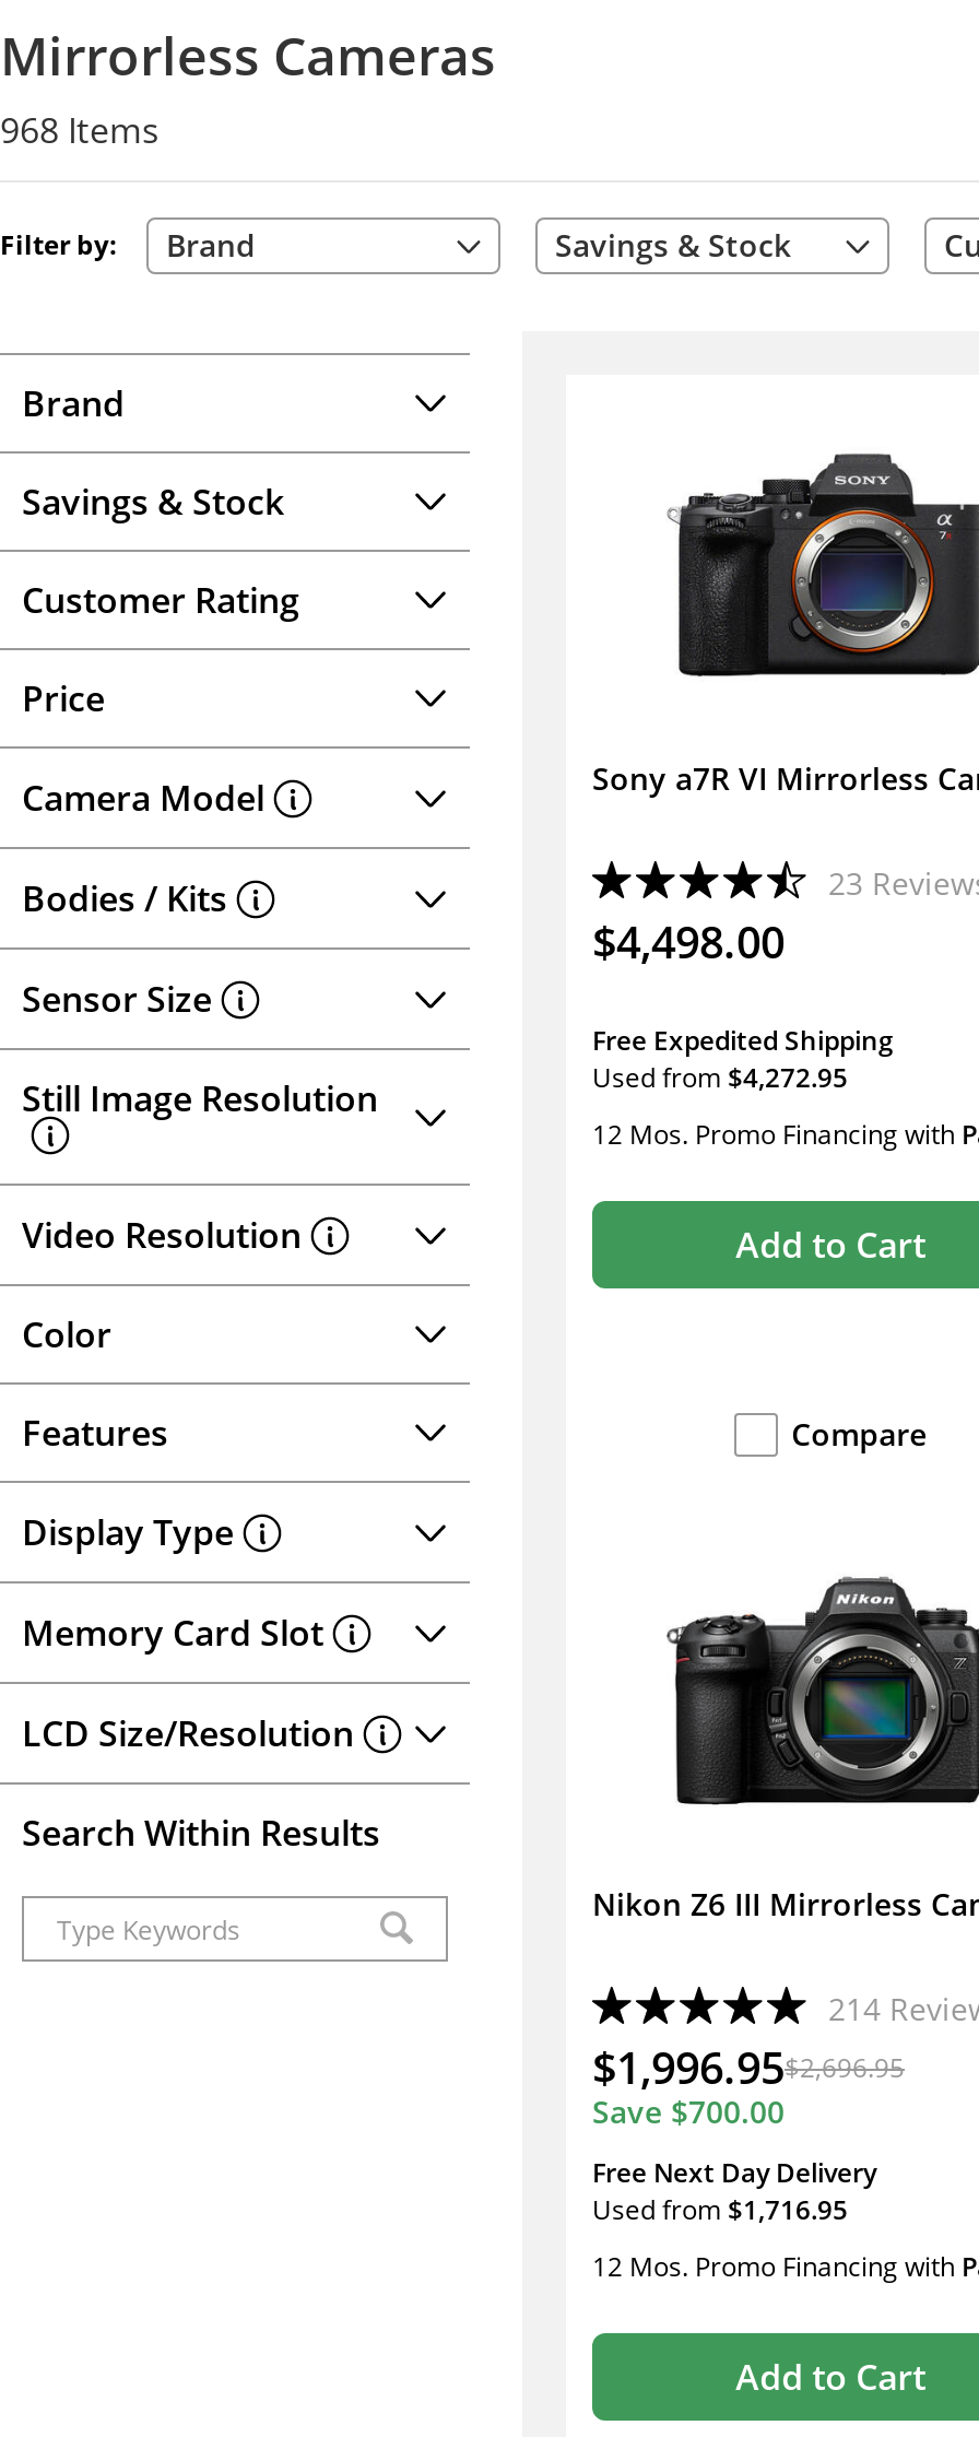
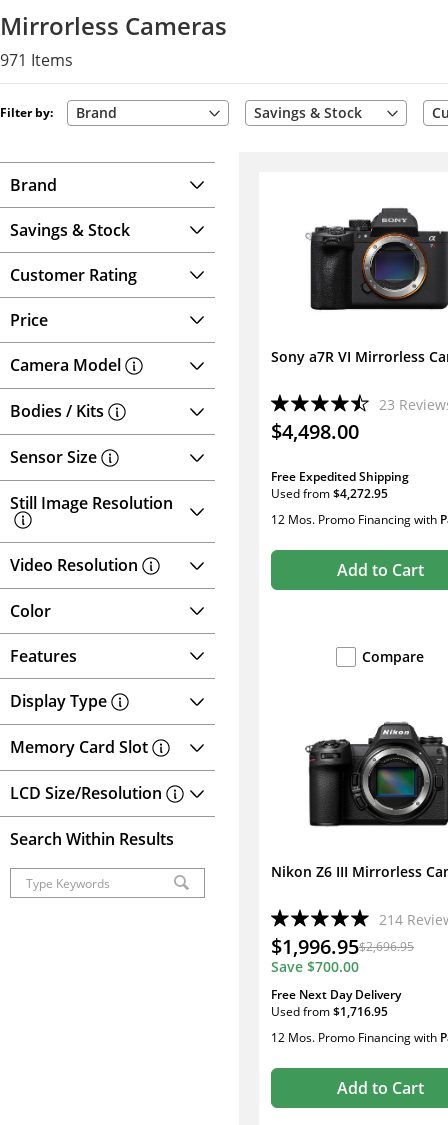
[0,106,160,154] 968 Items -> [0,49,73,71] 971 Items

